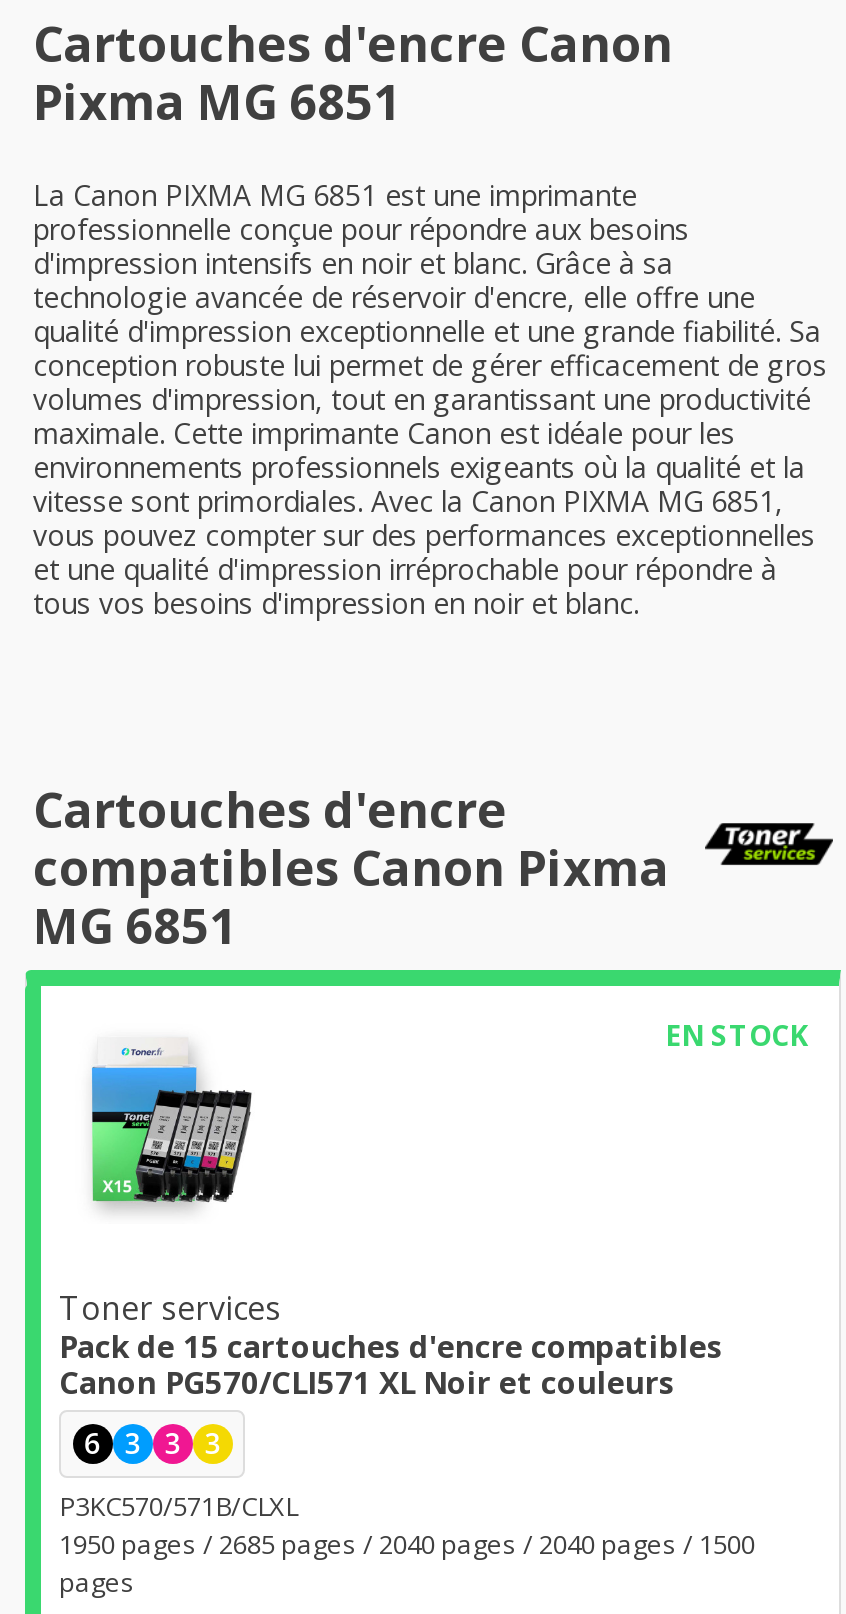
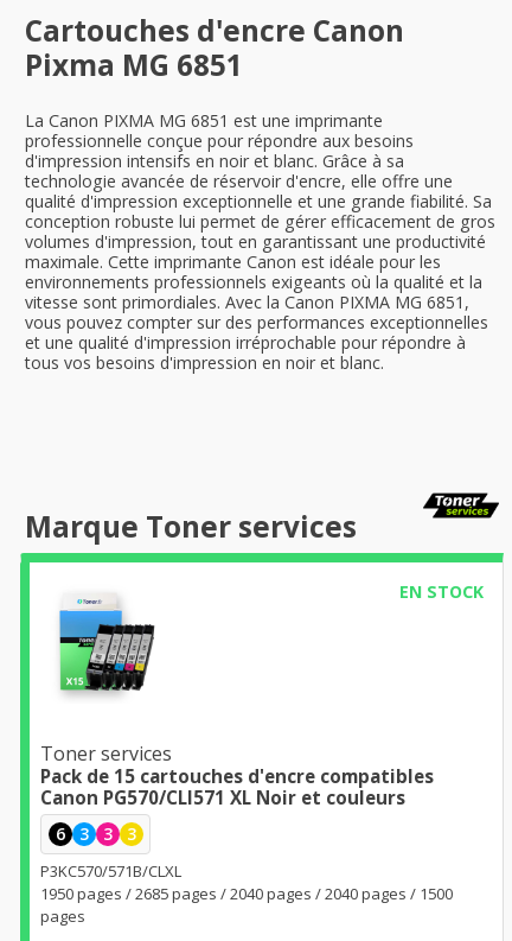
[33,776,669,958] Cartouches d'encre | compatibles Canon Pixma | MG 6851 -> [25,507,357,546] Marque Toner services

